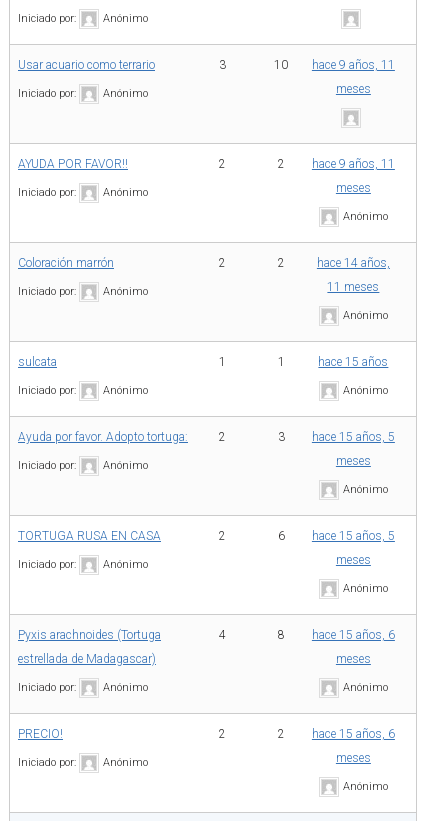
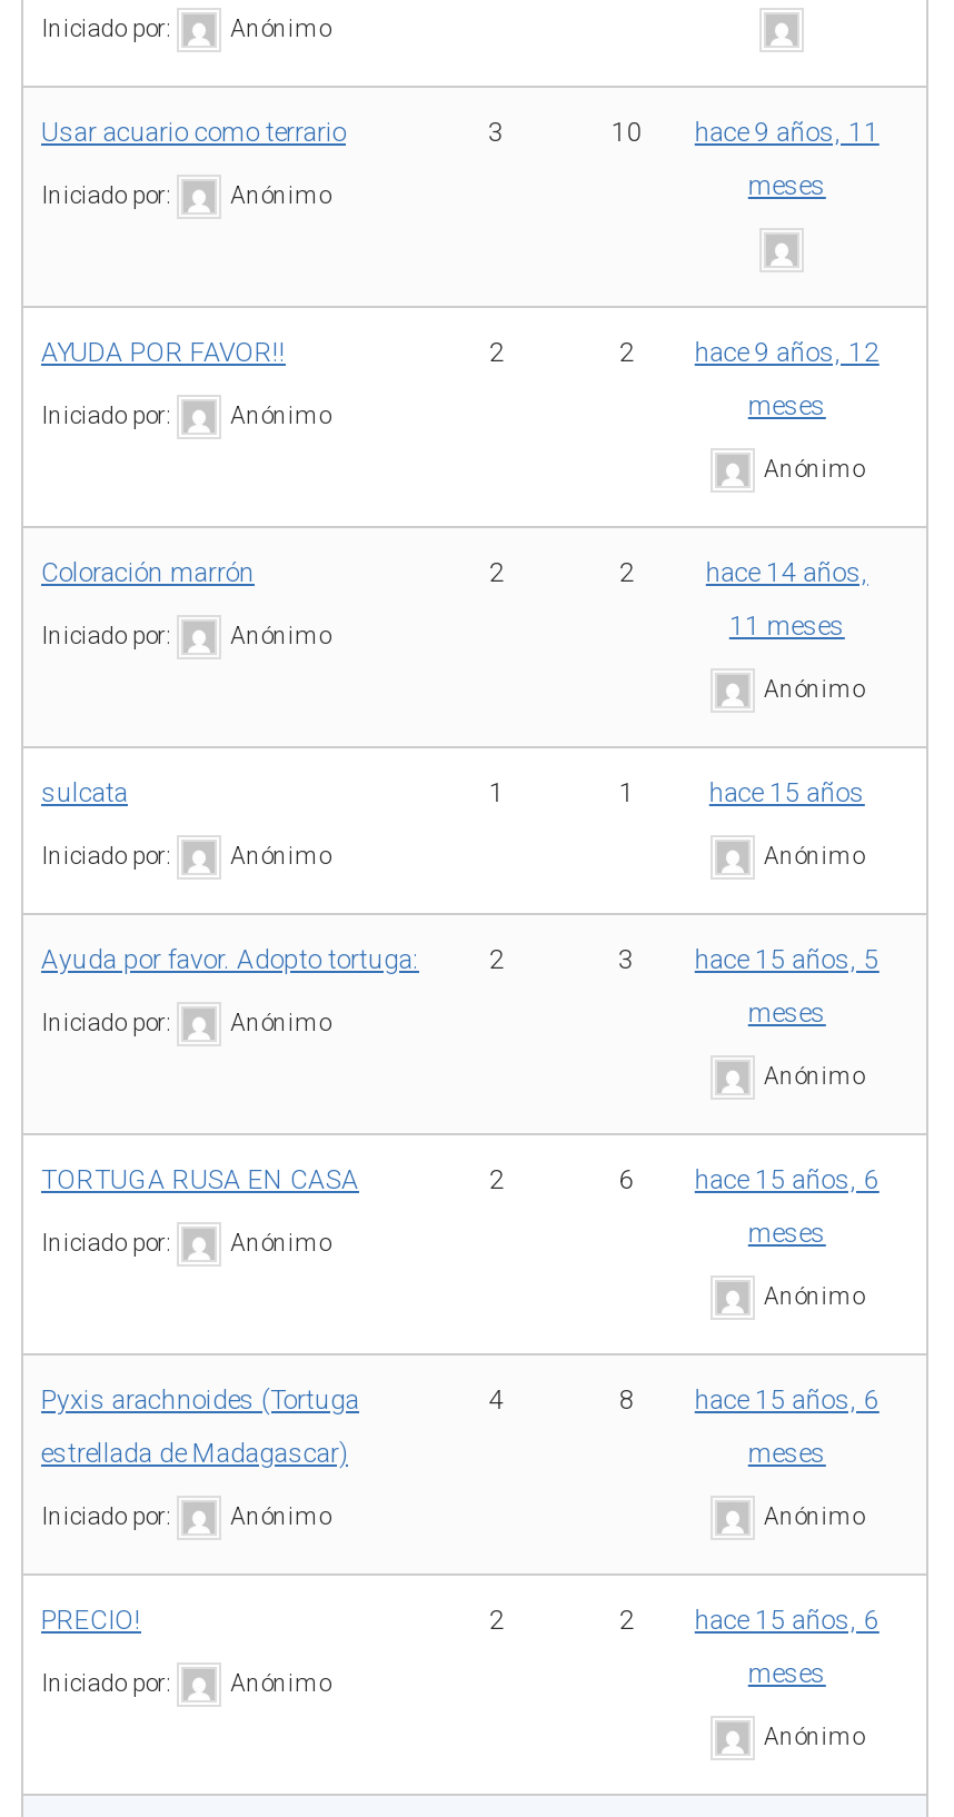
[278,157,395,171] 2 hace 9 años, 11 -> [619,337,879,368] 2 hace 9 años, 12
[278,529,395,543] 6 hace 15 años, 5 -> [619,1164,879,1195] 6 hace 15 años, 6

